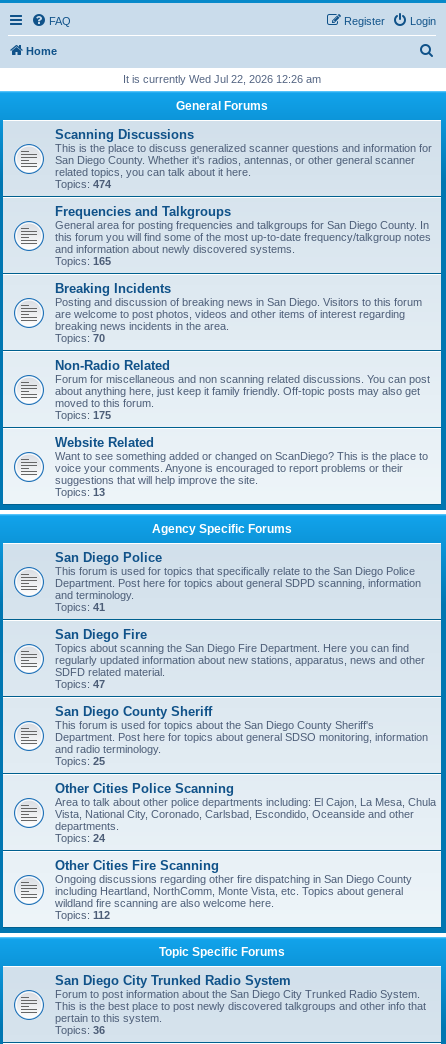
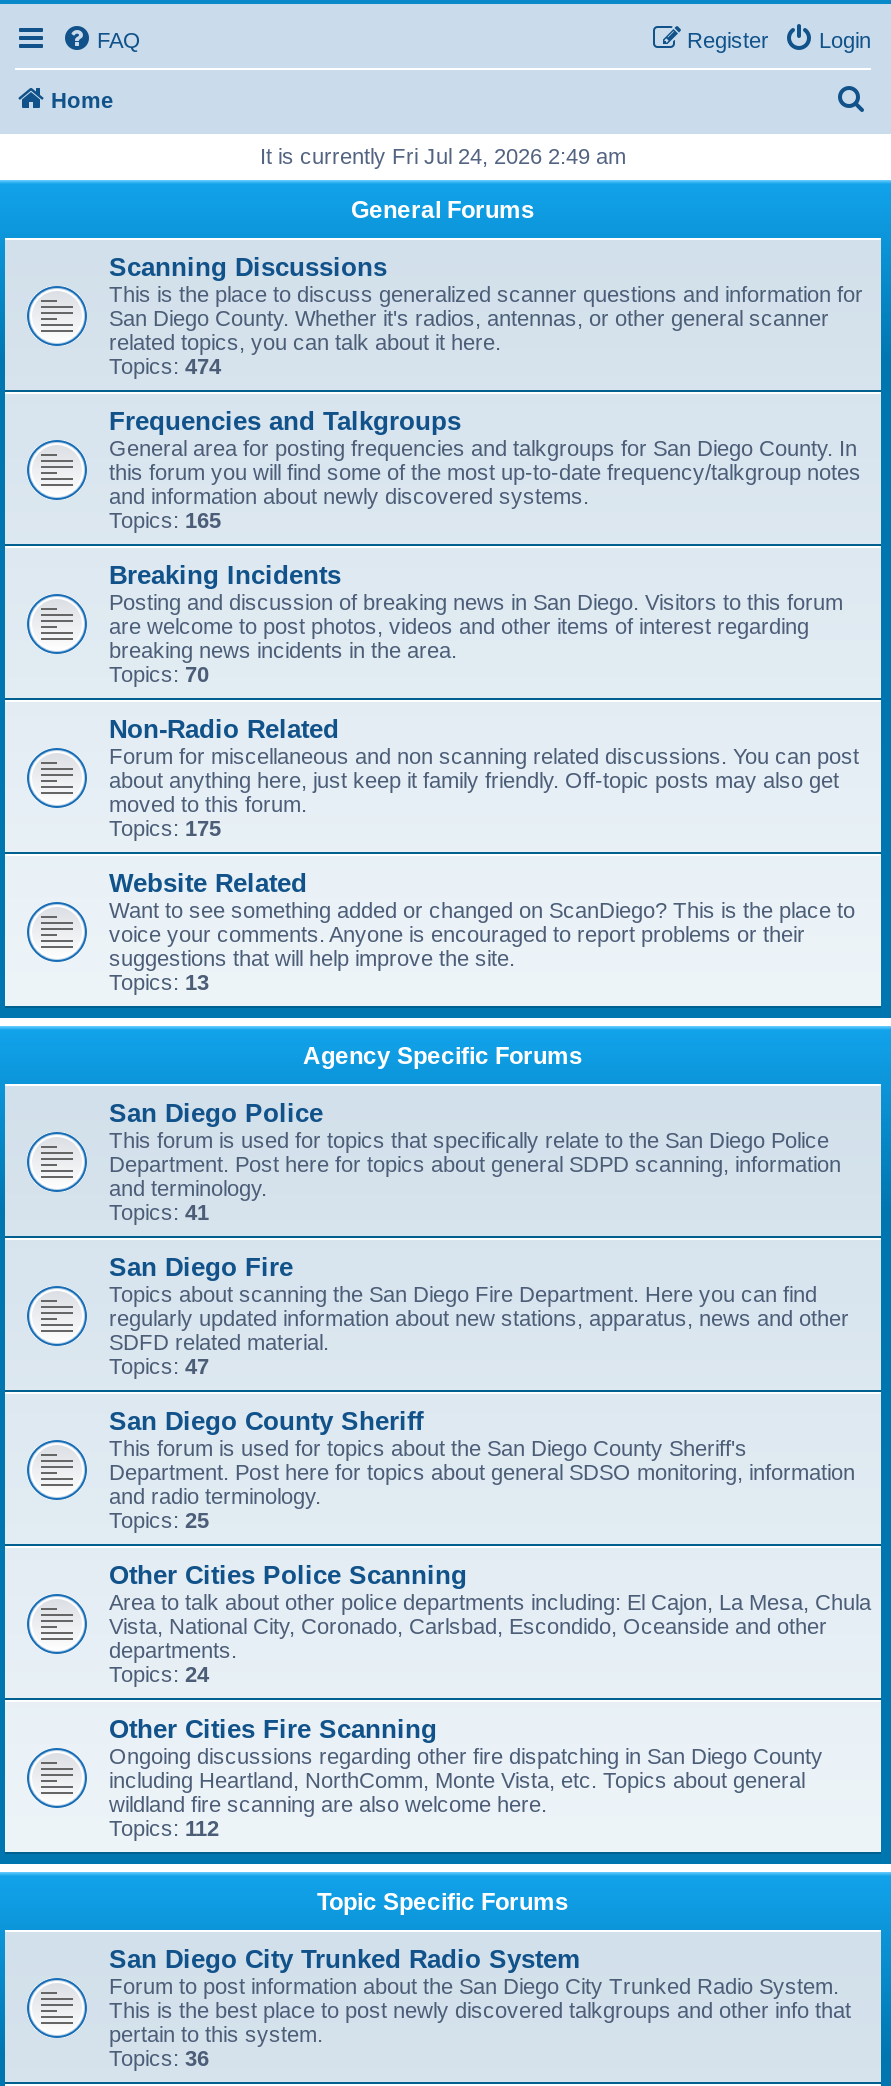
[123,73,321,85] It is currently Wed Jul 22, 2026 12:26 am -> [260,144,626,168] It is currently Fri Jul 24, 2026 2:49 am

